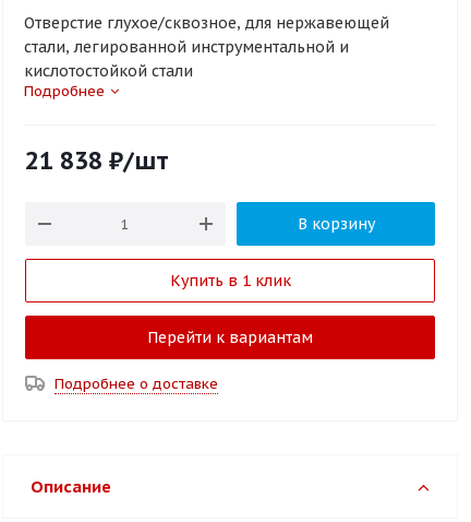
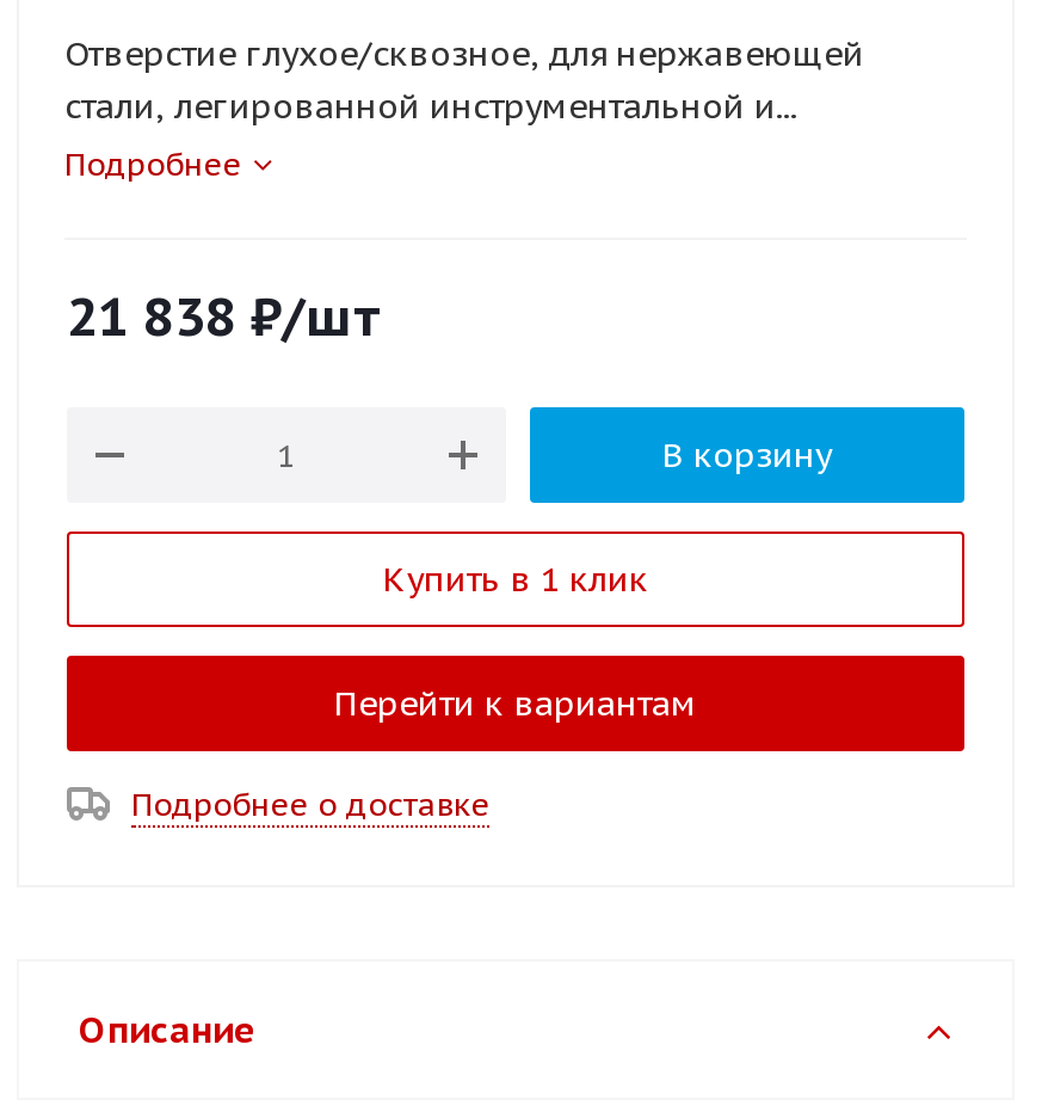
[24,37,349,81] стали, легированной инструментальной и | кислотостойкой стали -> [64,85,797,128] стали, легированной инструментальной и...

